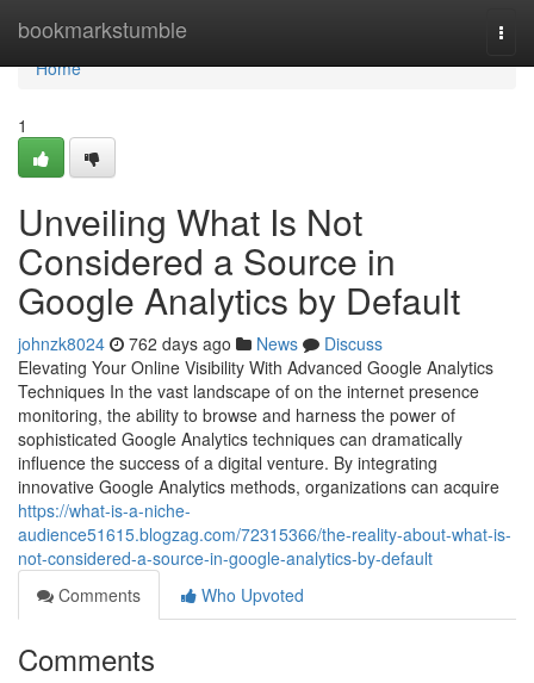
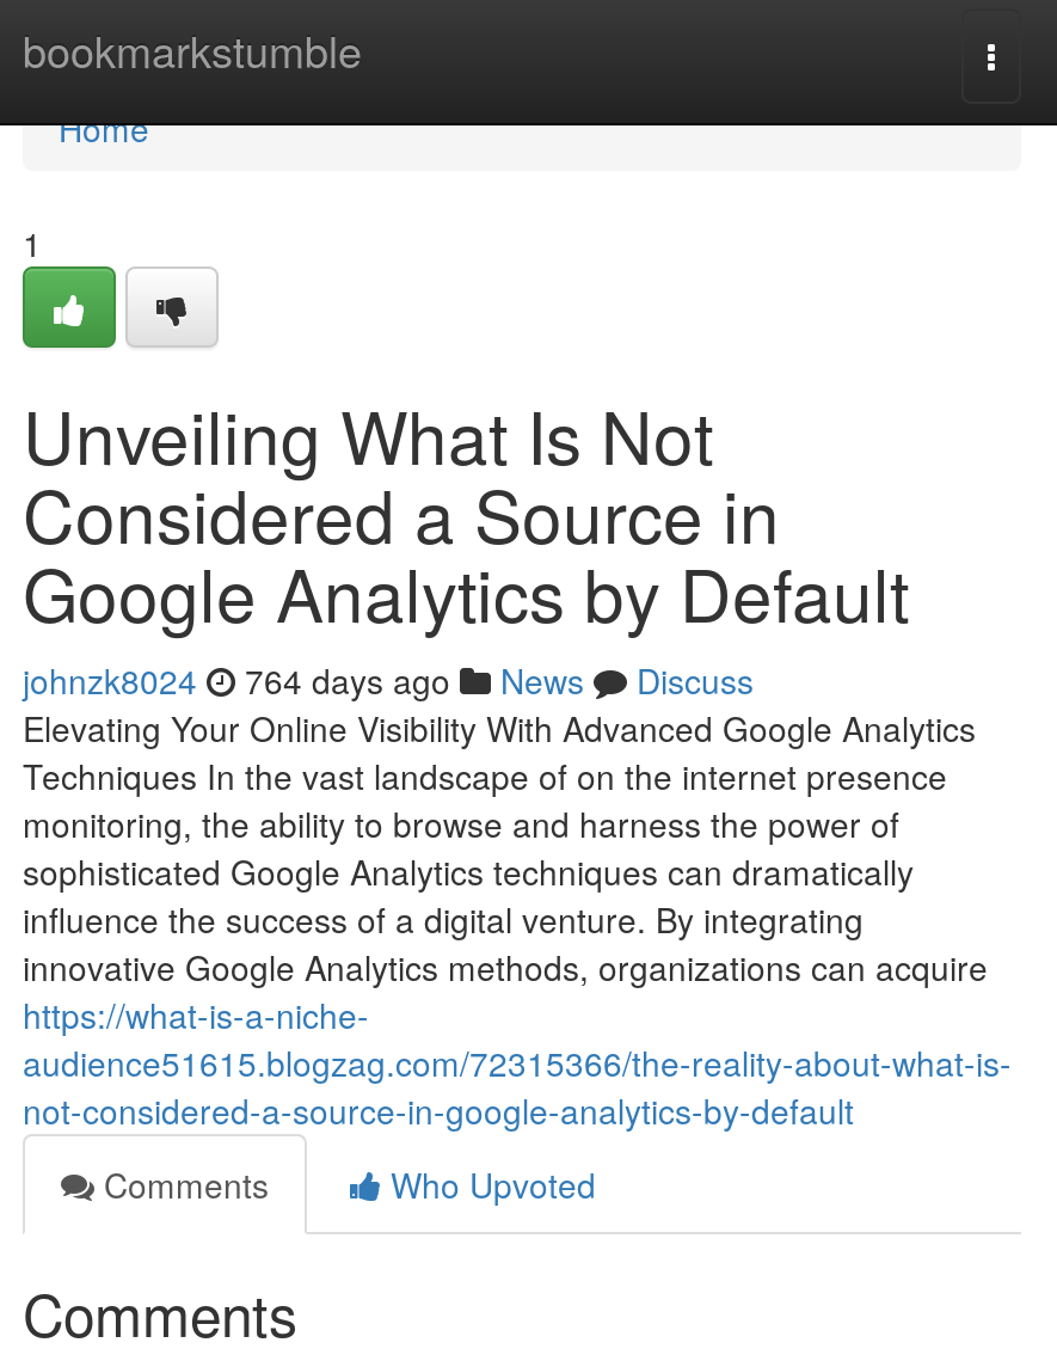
[18,331,383,355] johnzk8024 762 days ago News Discuss -> [23,656,754,704] johnzk8024 764 days ago News Discuss

